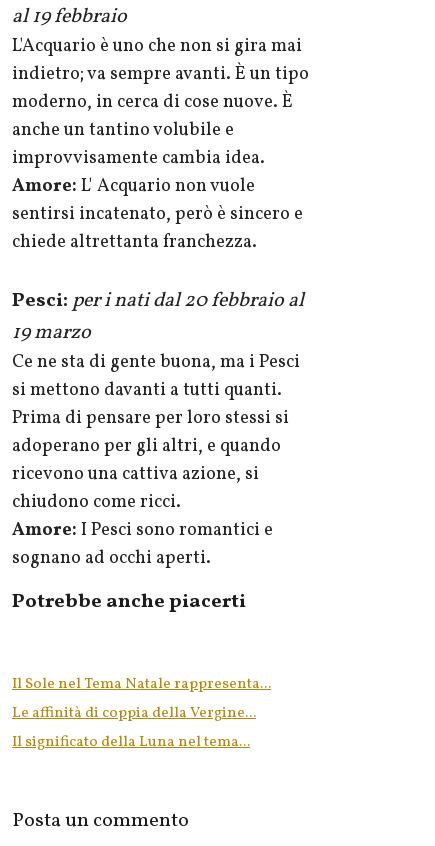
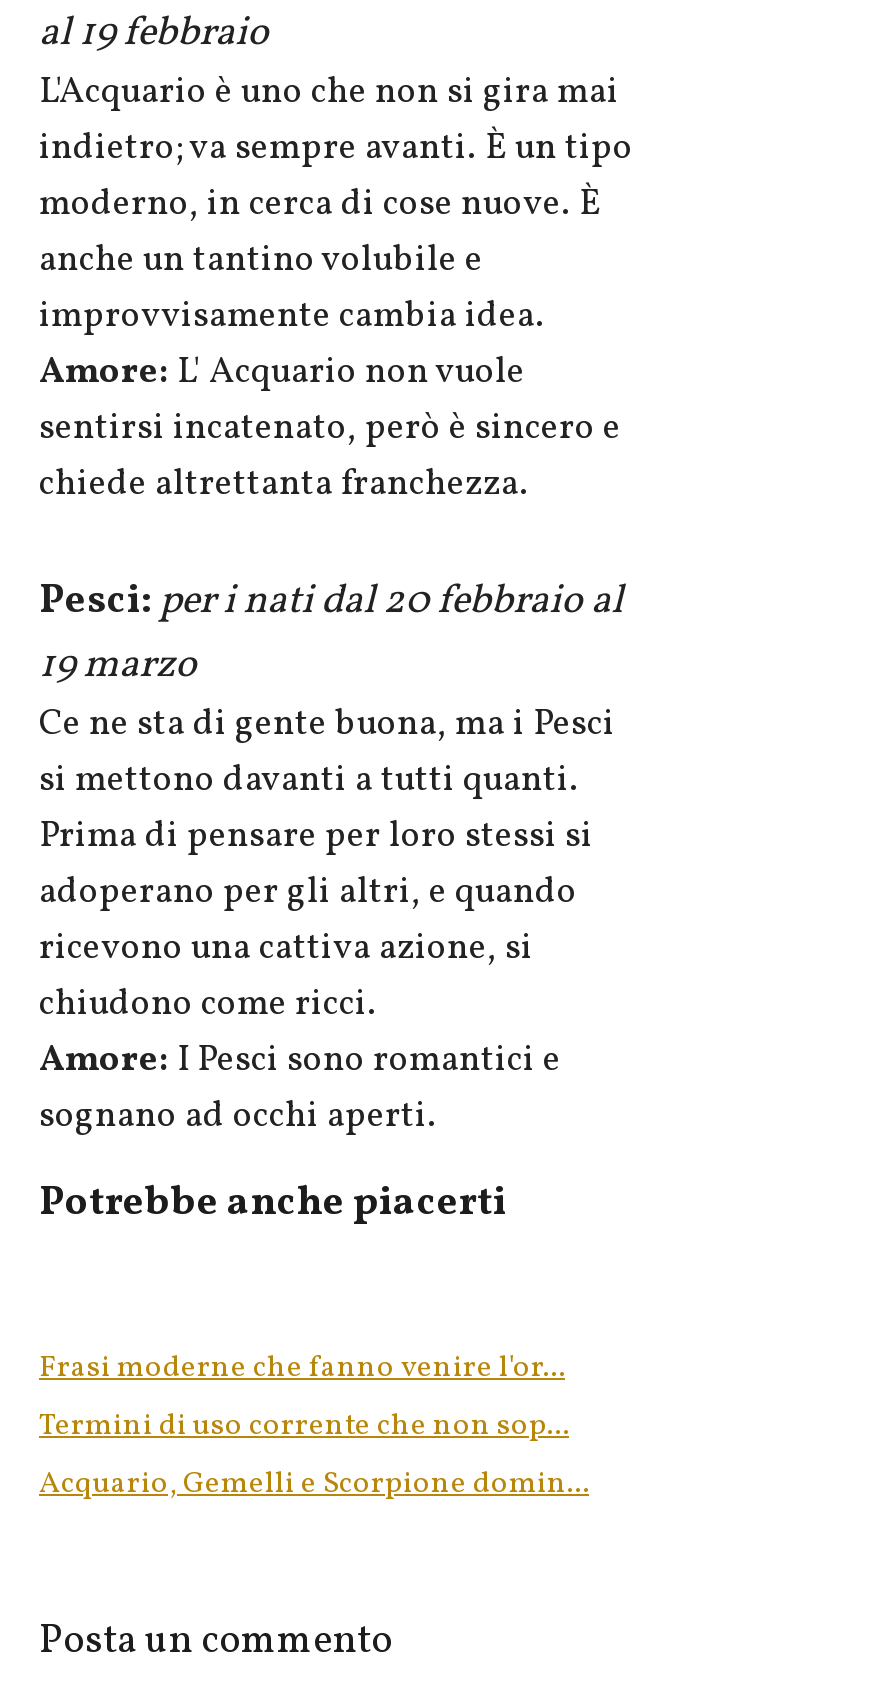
[12,674,271,753] Il Sole nel Tema Natale rappresenta... | Le affinità di coppia della Vergine... | Il significato della Luna nel tema... -> [39,1348,589,1506] Frasi moderne che fanno venire l'or... | Termini di uso corrente che non sop... | Acquario, Gemelli e Scorpione domin...

